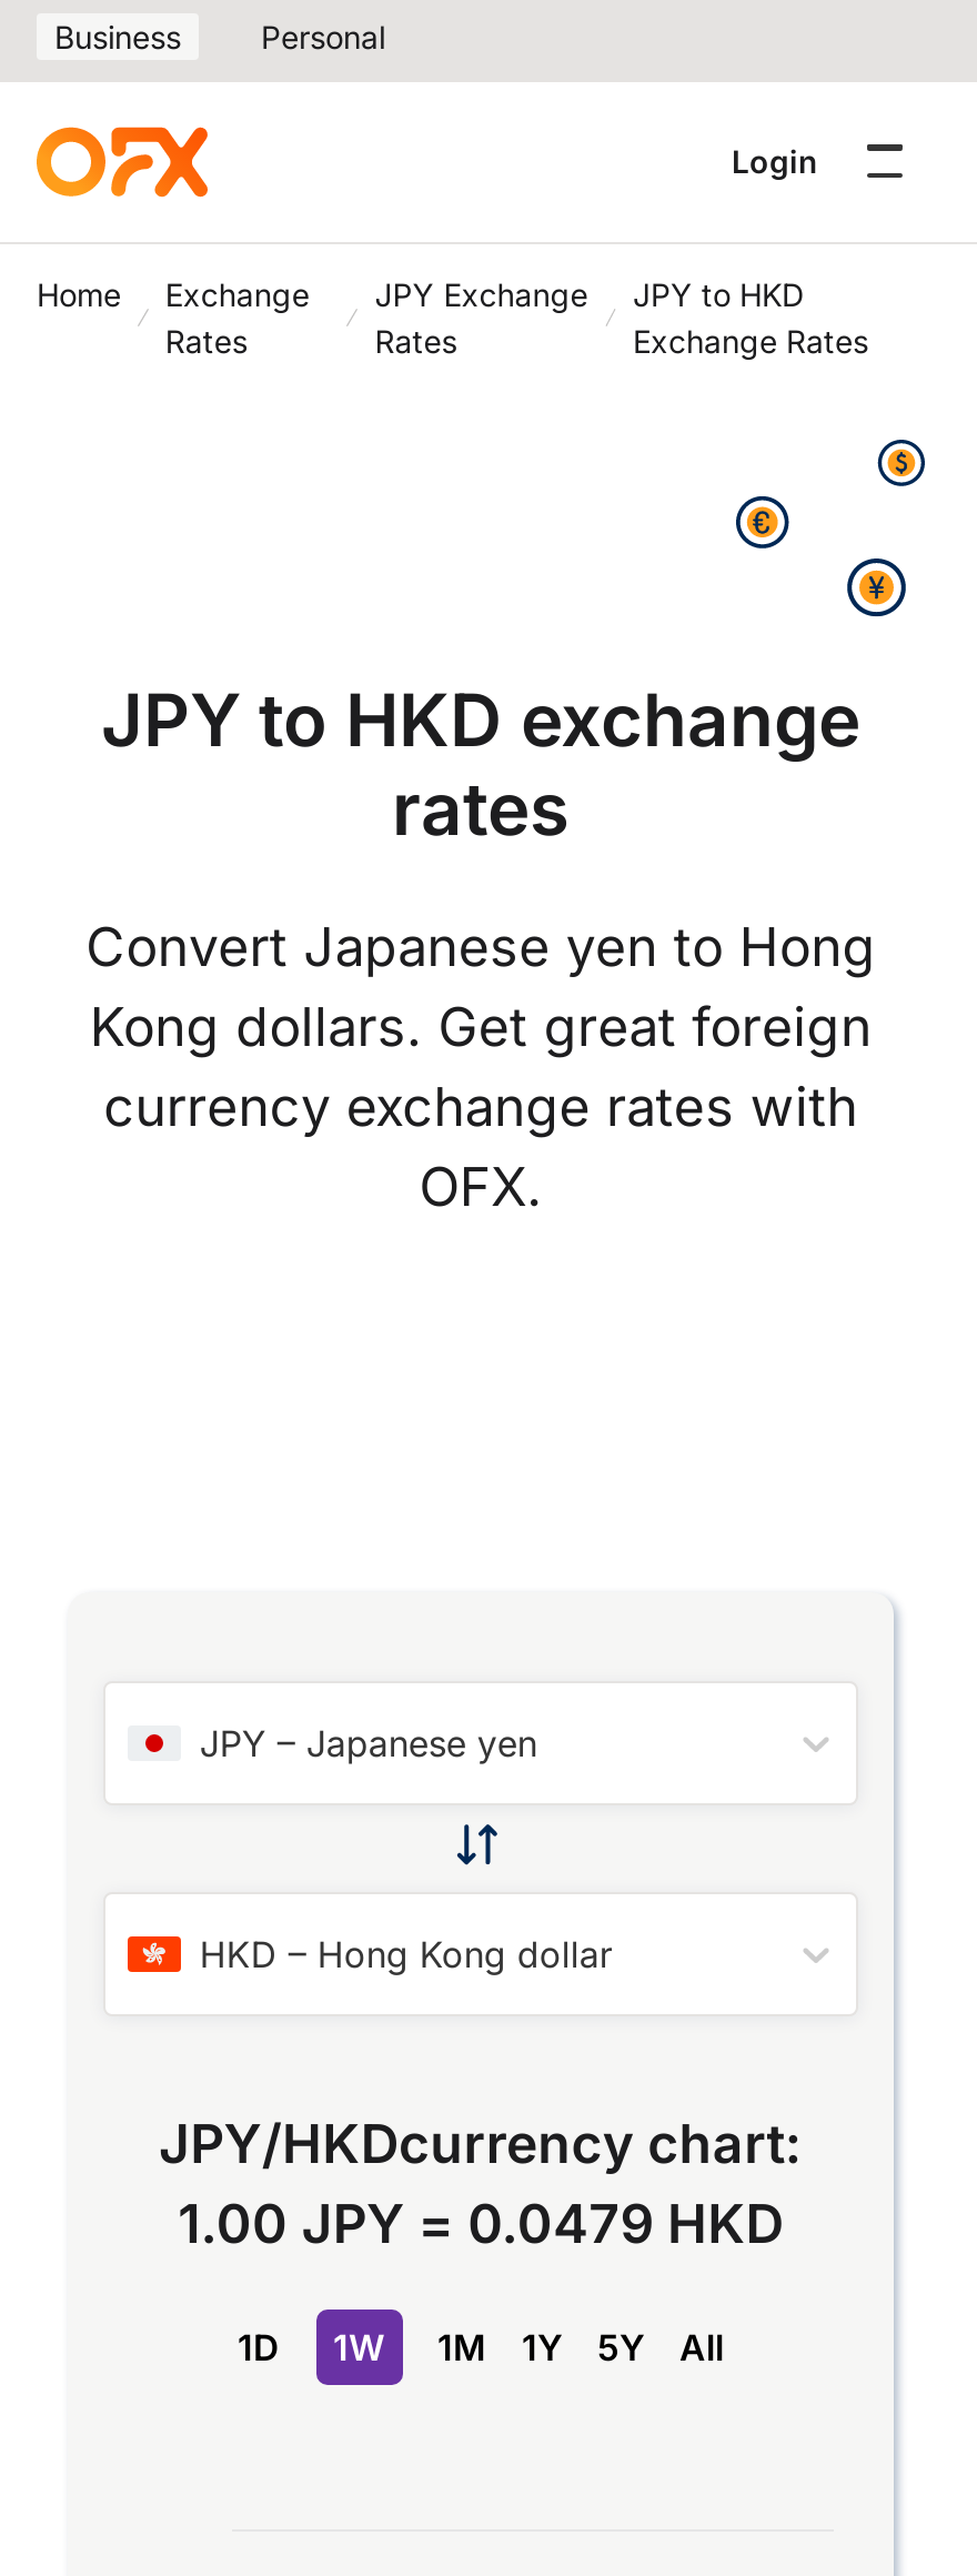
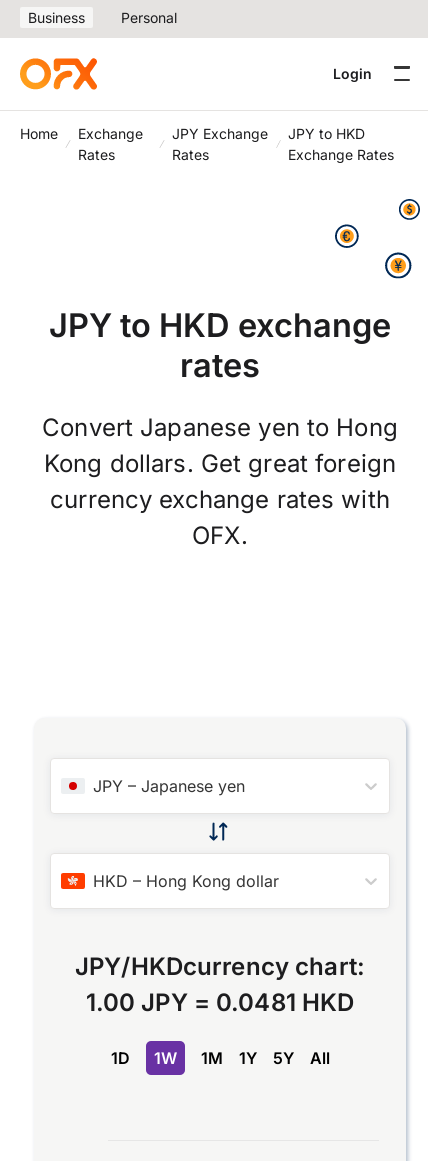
[178,2192,784,2256] 1.00 JPY = 0.0479 HKD -> [86,988,354,1017] 1.00 JPY = 0.0481 HKD

